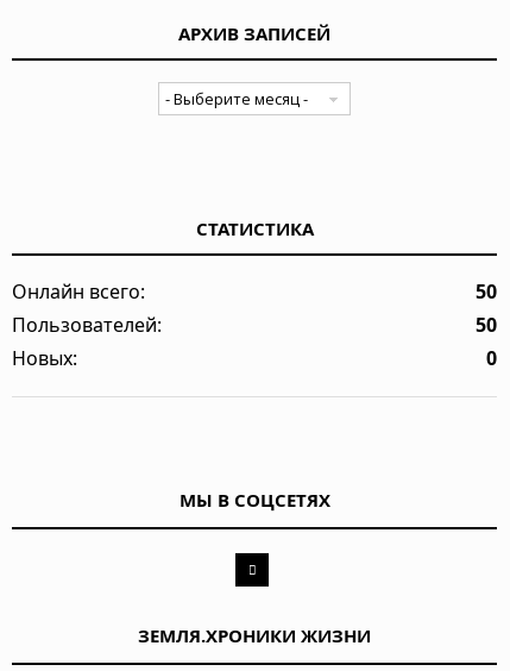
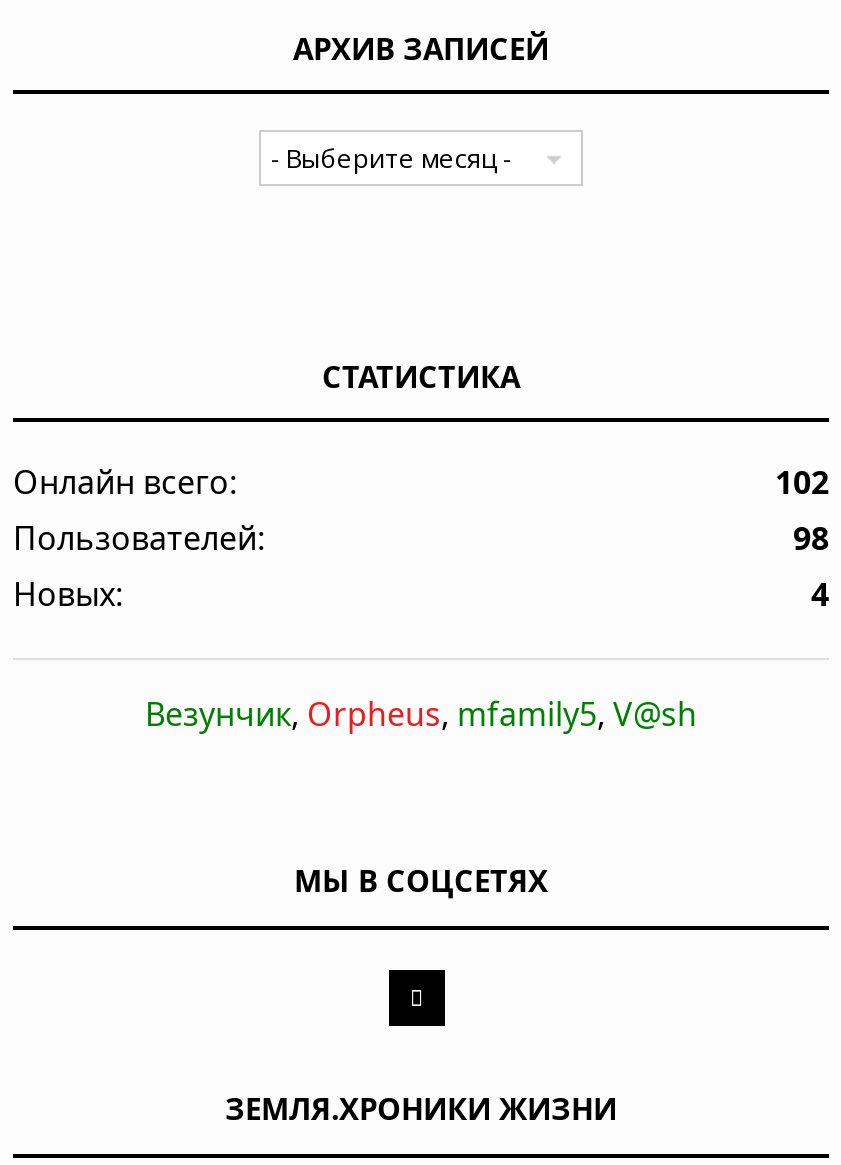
[476,279,497,305] 50 -> [775,461,829,505] 102
[476,312,497,338] 50 -> [793,517,829,561] 98
[486,345,497,372] 0 -> [145,573,829,737] 4 | Везунчик, Orpheus, mfamily5, V@sh

